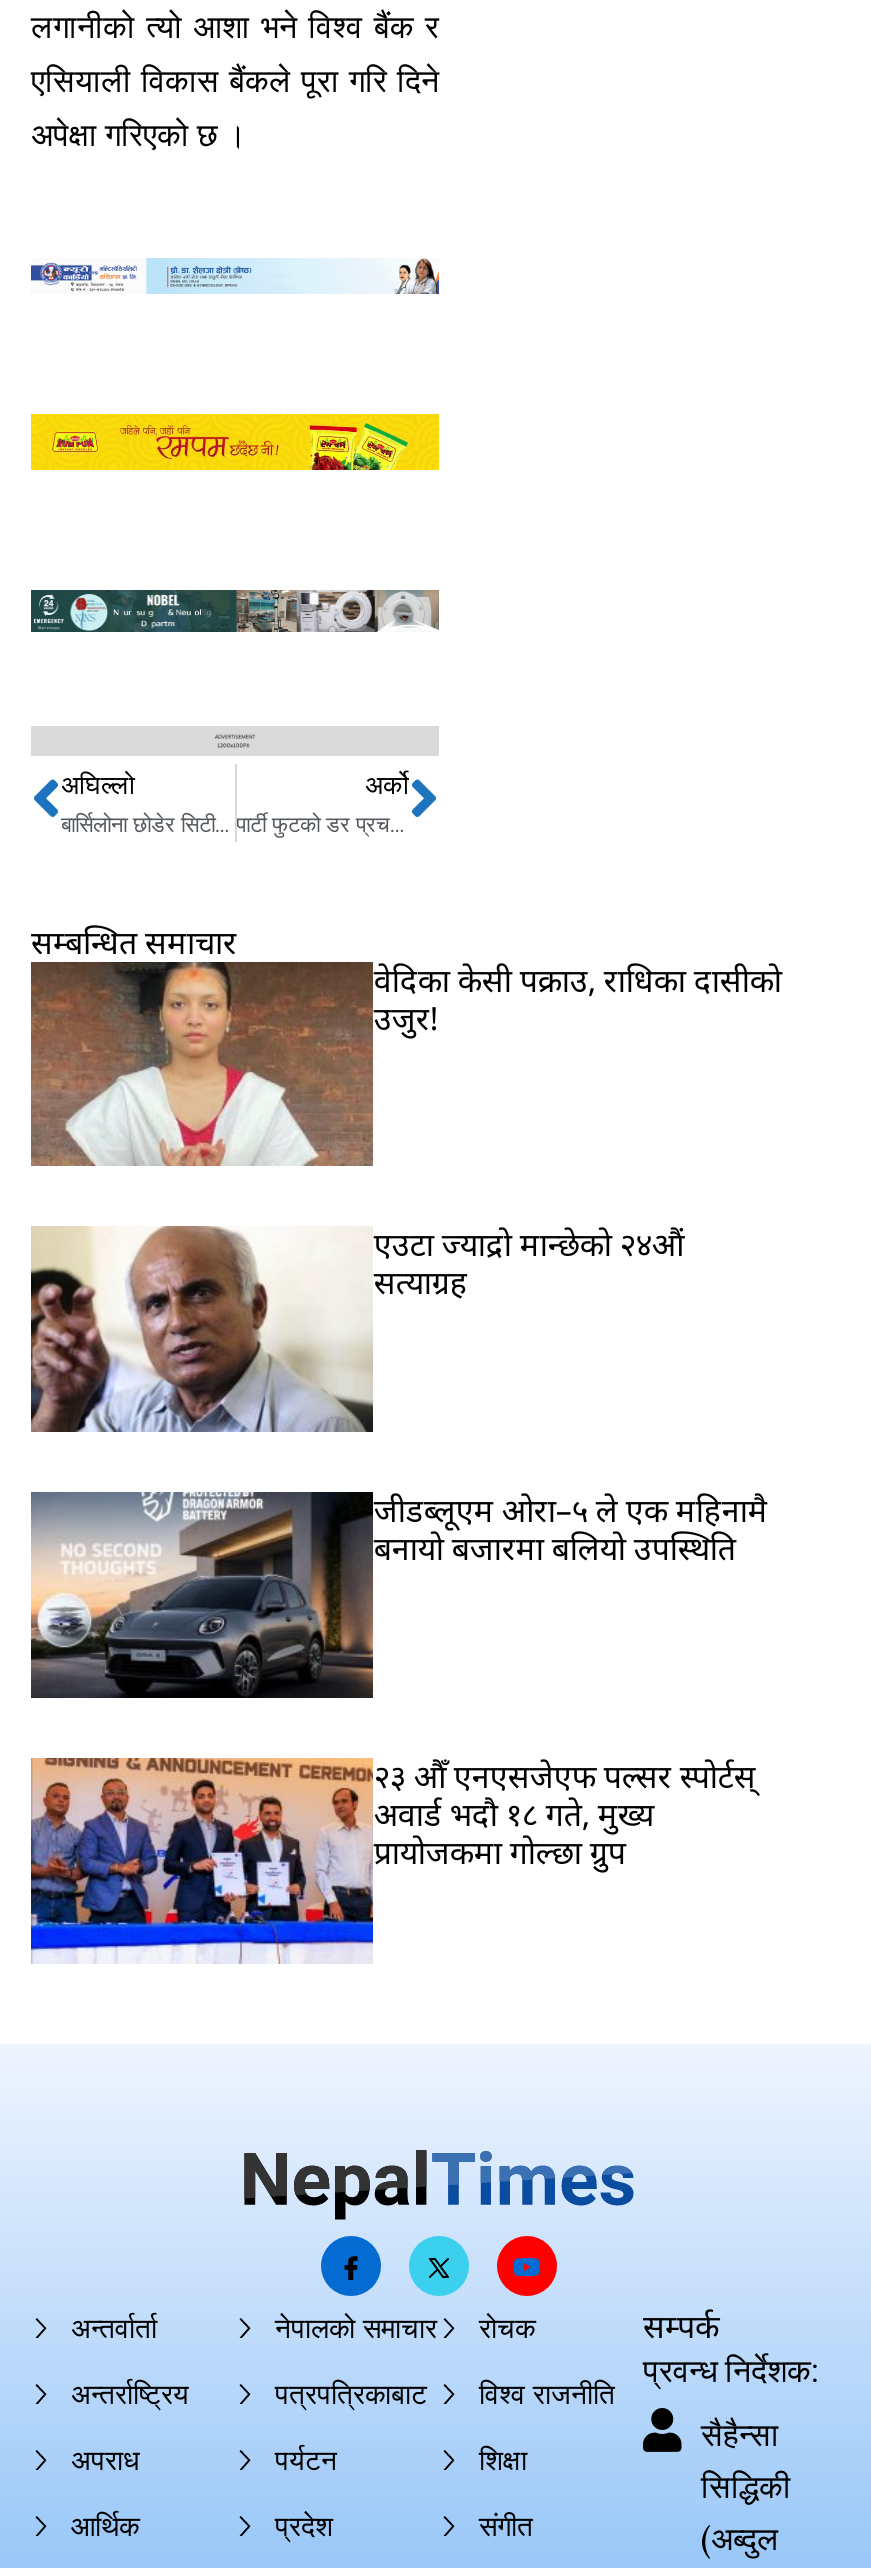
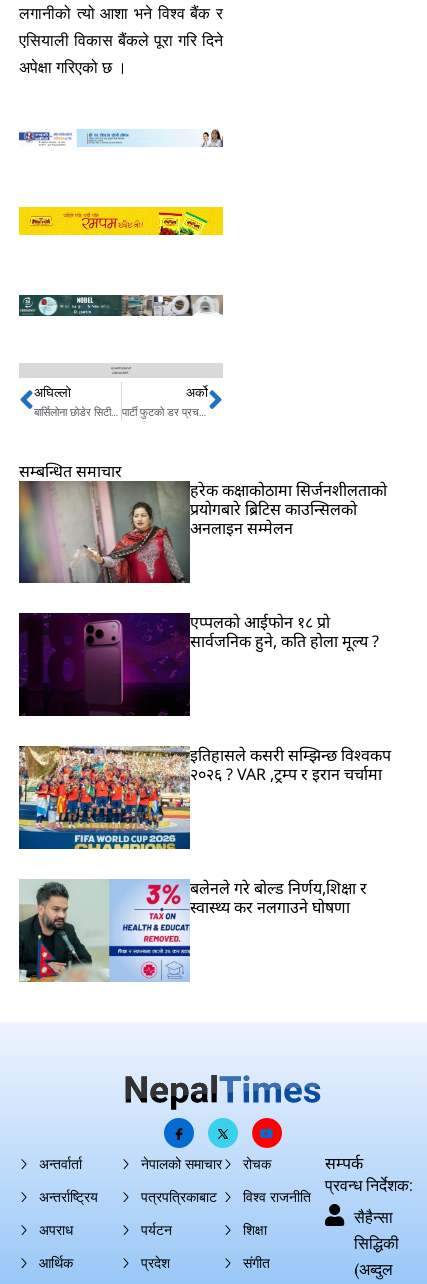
[29,957,782,1168] [image] | वेदिका केसी पक्राउ, राधिका दासीको | उजुर! -> [18,479,387,584] [image] | हरेक कक्षाकोठामा सिर्जनशीलताको | प्रयोगबारे ब्रिटिस काउन्सिलको | अनलाइन सम्मेलन
[29,1223,684,1434] [image] | एउटा ज्याद्रो मान्छेको २४औं | सत्याग्रह -> [18,611,379,717] [image] | एप्पलको आईफोन १८ प्रो | सार्वजनिक हुने, कति होला मूल्य ?
[29,1488,768,1700] [image] | जीडब्लूएम ओरा–५ ले एक महिनामै | बनायो बजारमा बलियो उपस्थिति -> [18,744,391,850] [image] | इतिहासले कसरी सम्झिन्छ विश्वकप | २०२६ ? VAR ,ट्रम्प र इरान चर्चामा
[29,1754,756,1964] [image] | २३ औँ एनएसजेएफ पल्सर स्पोर्टस् | अवार्ड भदौ १८ गते, मुख्य | प्रायोजकमा गोल्छा ग्रुप -> [18,877,367,983] [image] | बलेनले गरे बोल्ड निर्णय,शिक्षा र | स्वास्थ्य कर नलगाउने घोषणा

